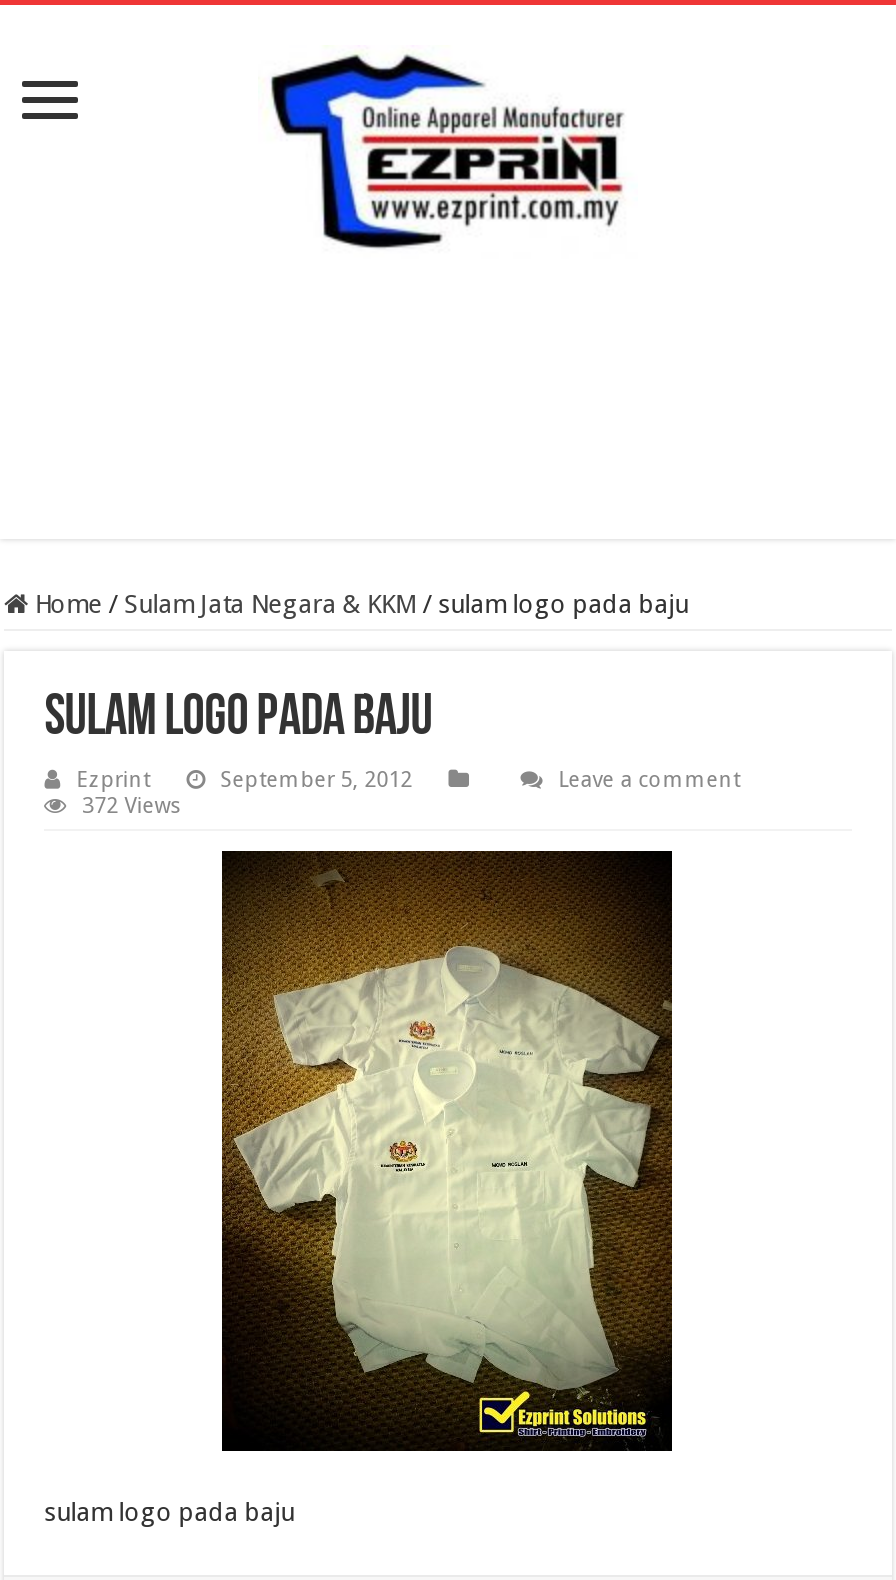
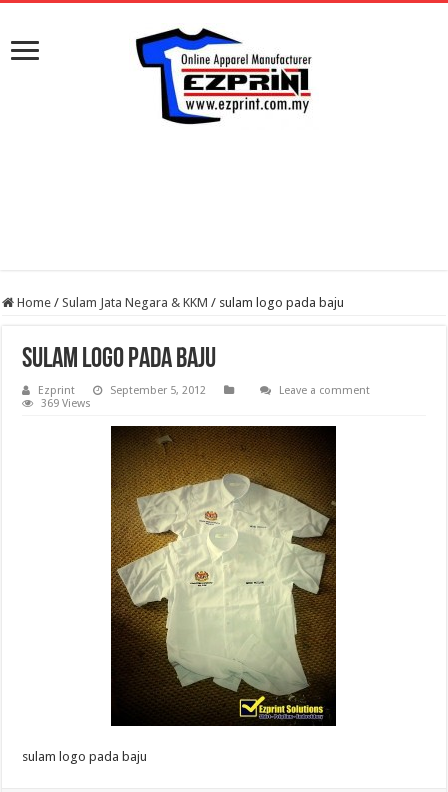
[82,793,182,819] 372 Views -> [41,397,91,410] 369 Views

